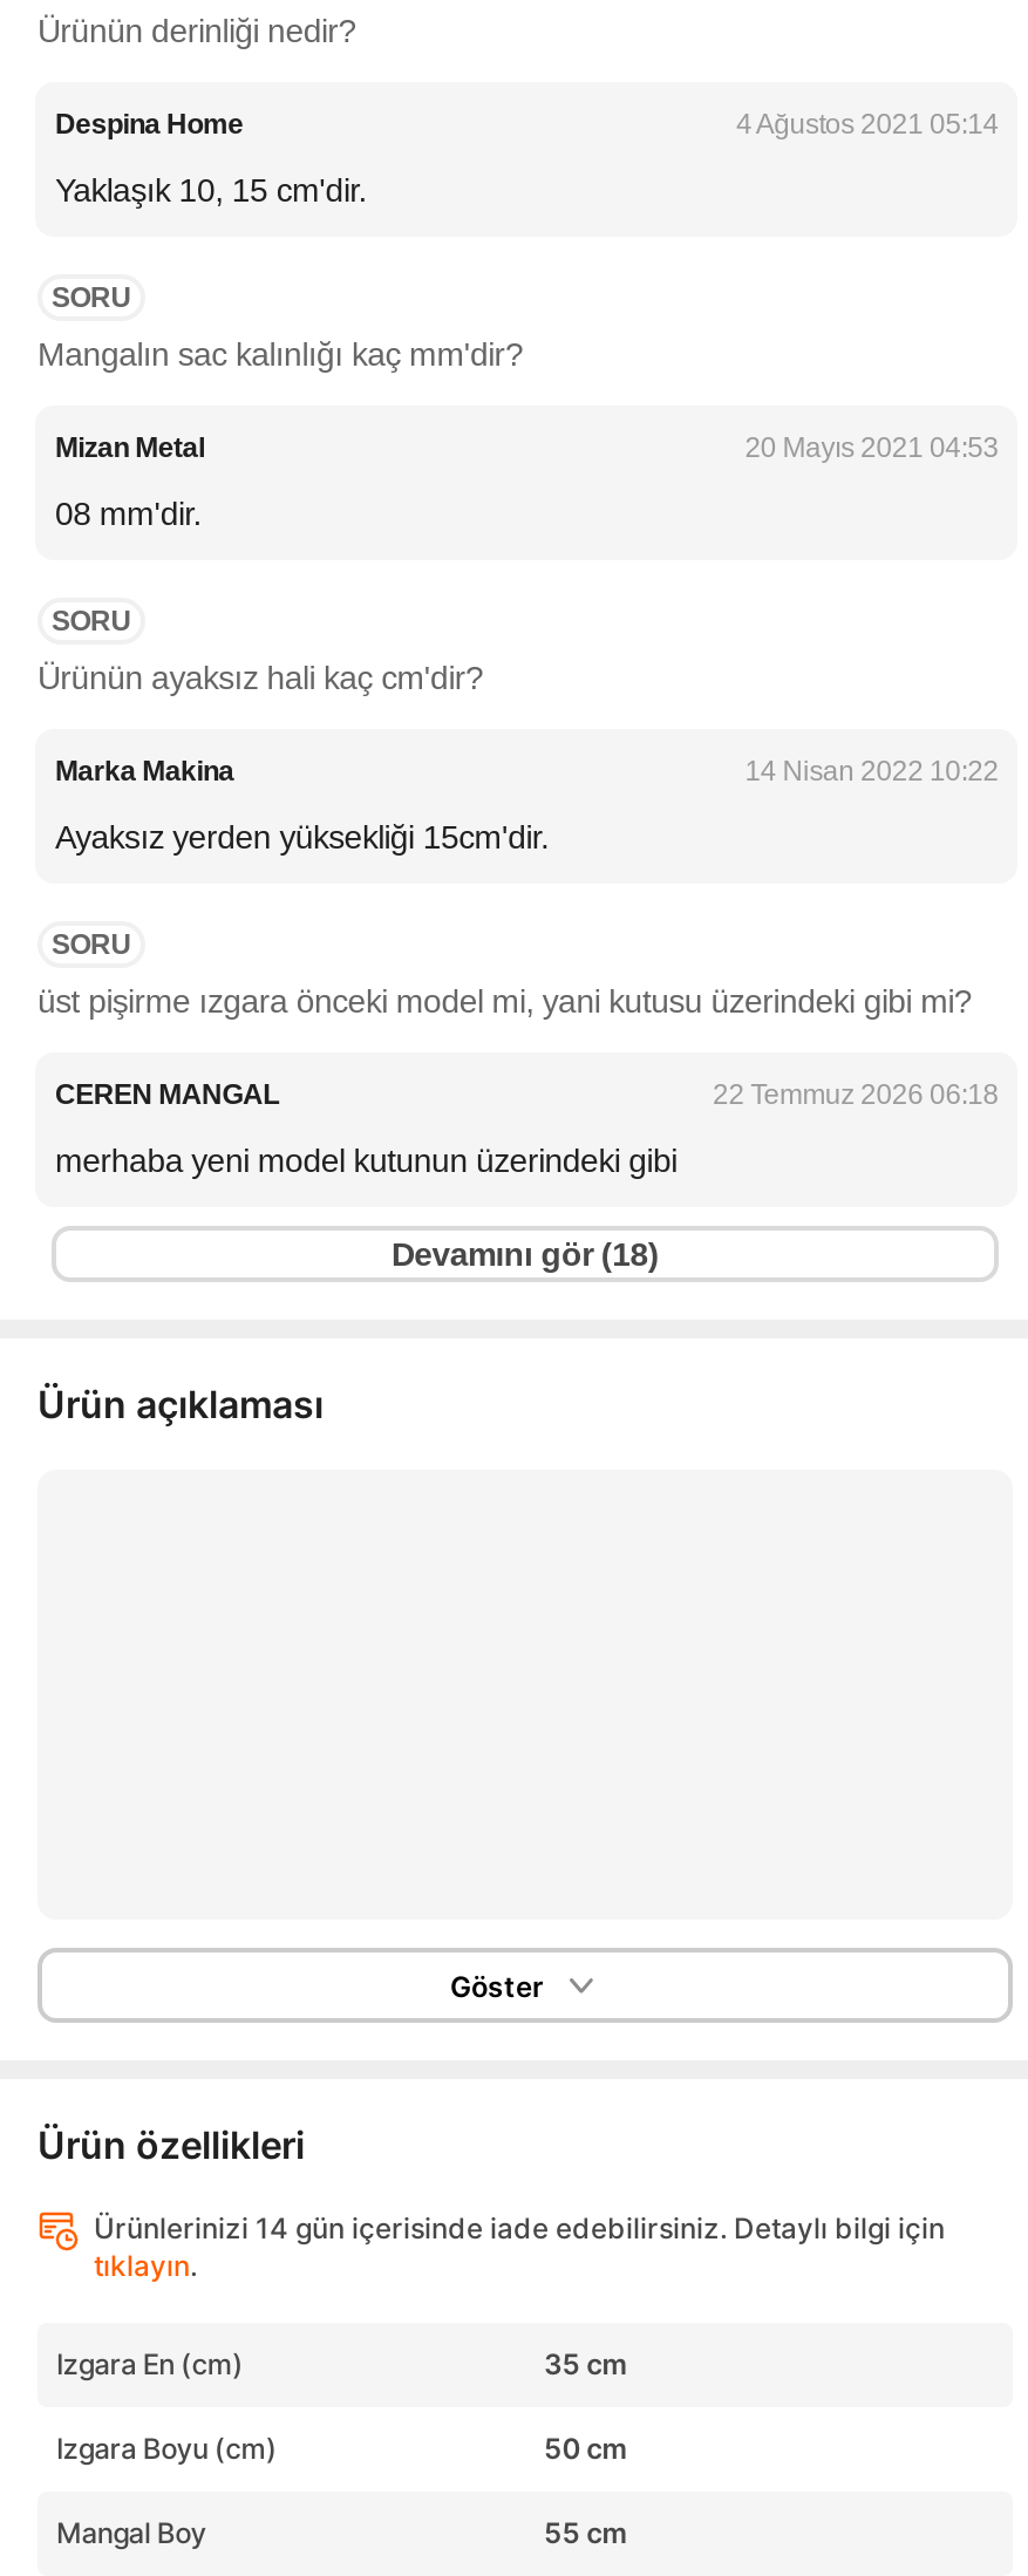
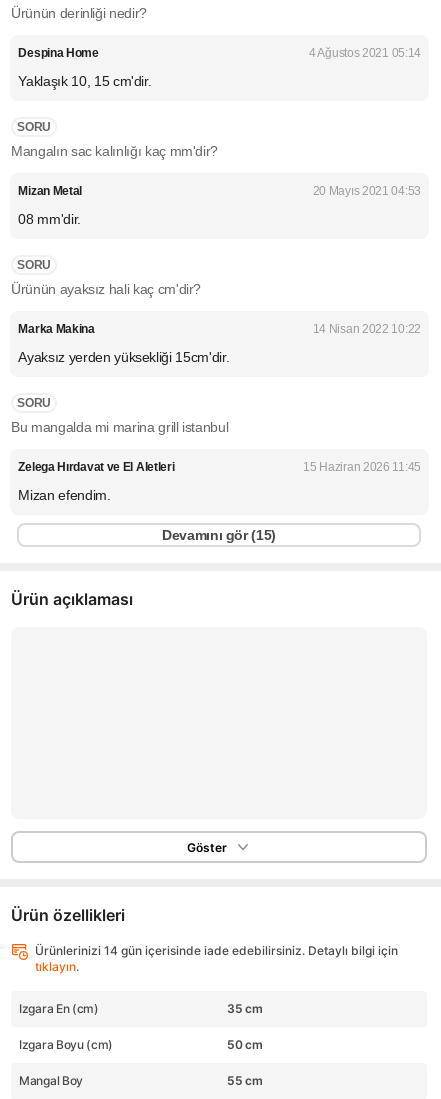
[38,982,972,1020] üst pişirme ızgara önceki model mi, yani kutusu üzerindeki gibi mi? -> [11,419,228,435] Bu mangalda mi marina grill istanbul
[55,1078,999,1111] CEREN MANGAL | 22 Temmuz 2026 06:18 -> [18,460,421,474] Zelega Hırdavat ve El Aletleri | 15 Haziran 2026 11:45
[55,1142,677,1179] merhaba yeni model kutunun üzerindeki gibi -> [18,487,111,503] Mizan efendim.
[392,1235,659,1273] Devamını gör (18) -> [162,527,276,543] Devamını gör (15)

